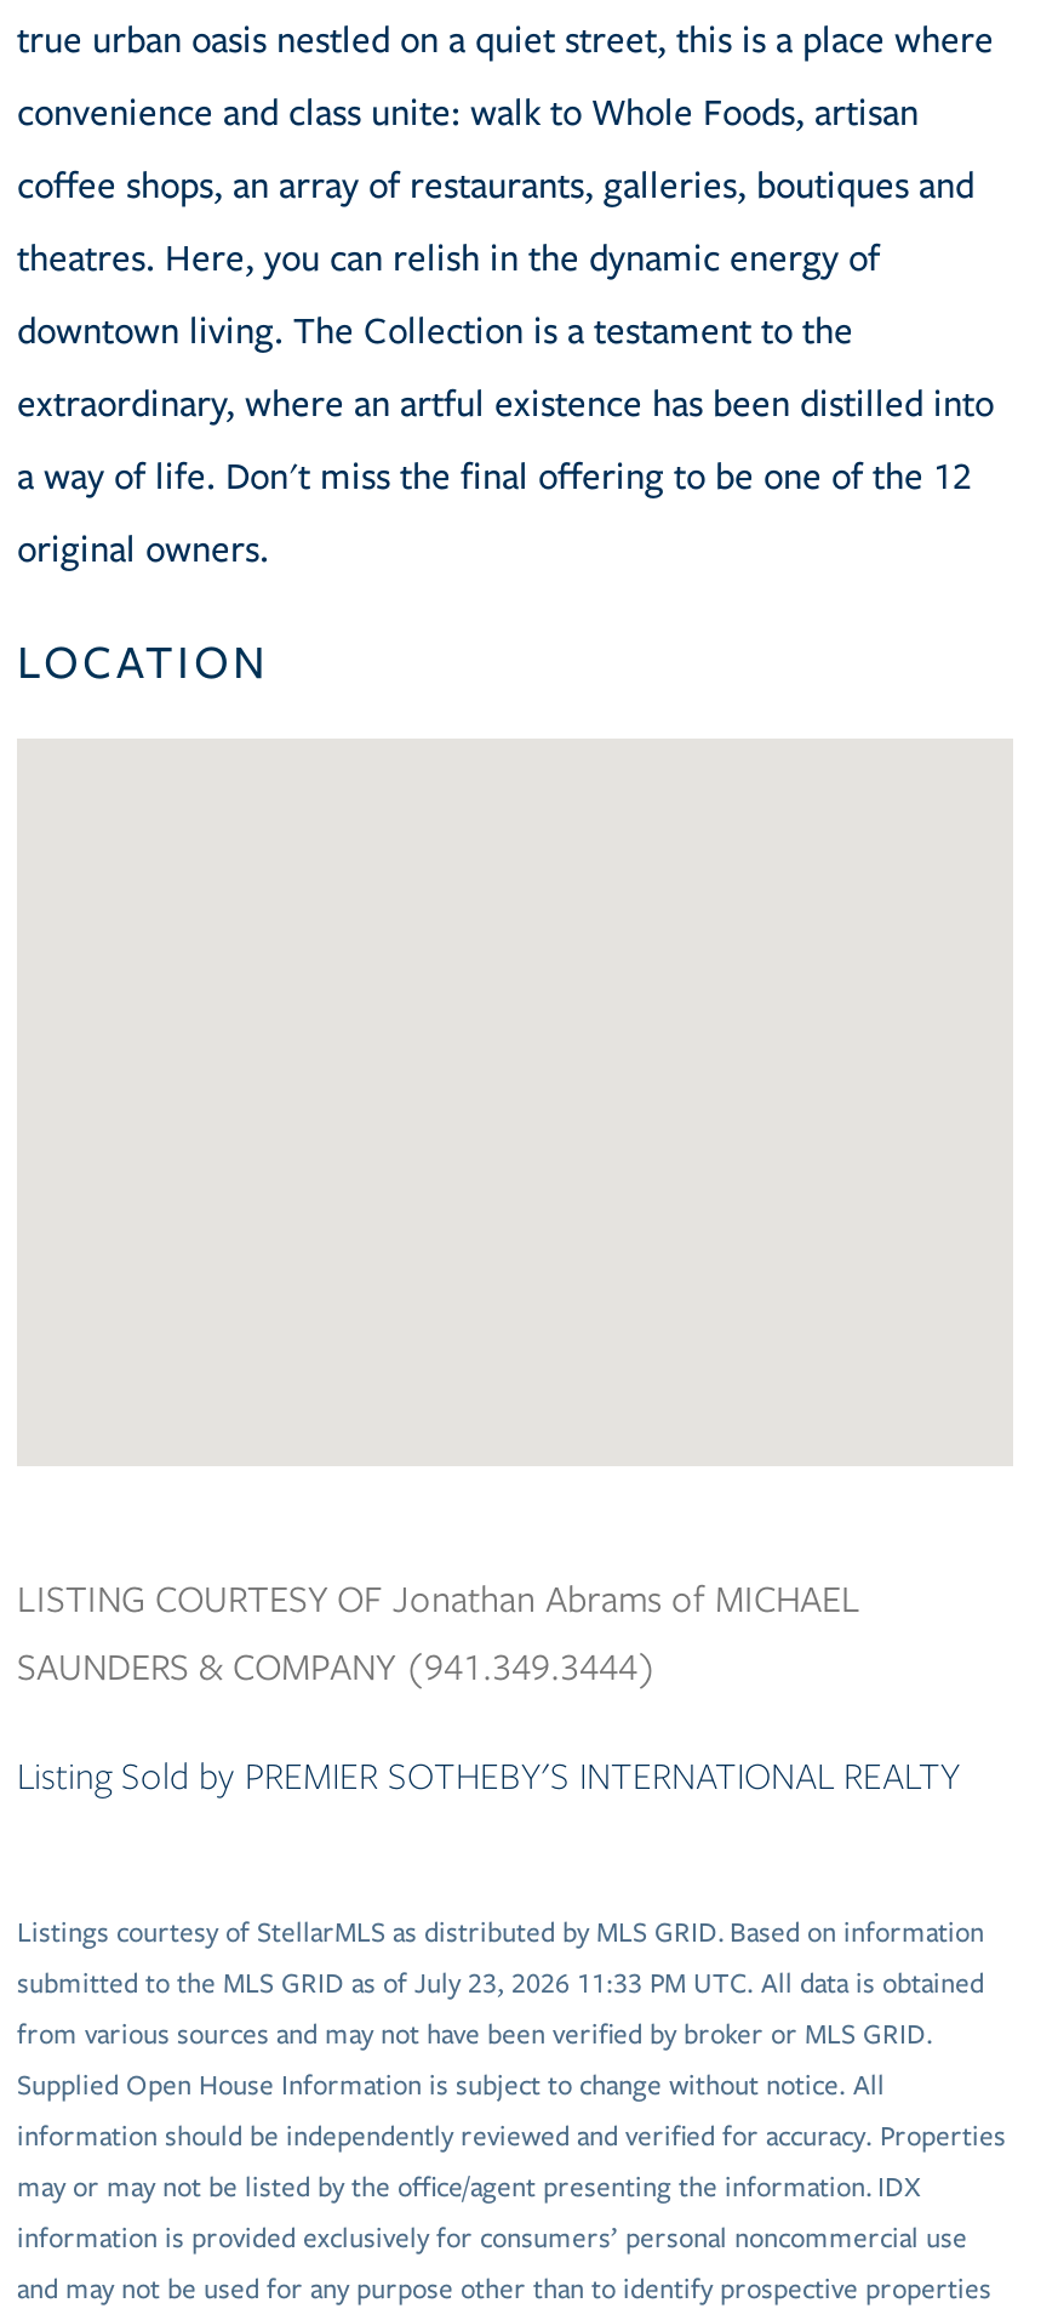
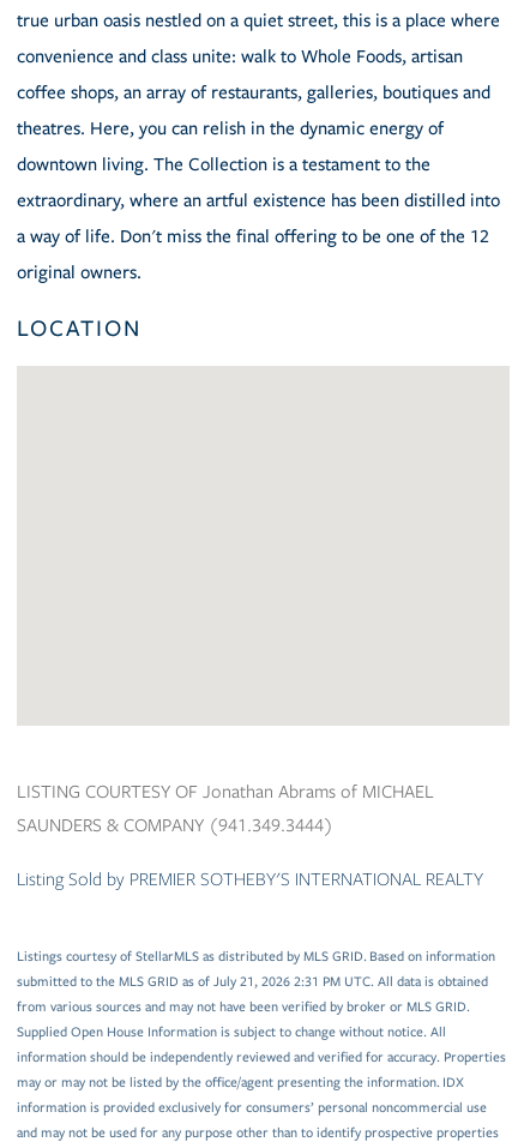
[17,1968,984,2000] submitted to the MLS GRID as of July 23, 2026 11:33 PM UTC. All data is obtained -> [17,974,488,990] submitted to the MLS GRID as of July 21, 2026 2:31 PM UTC. All data is obtained

